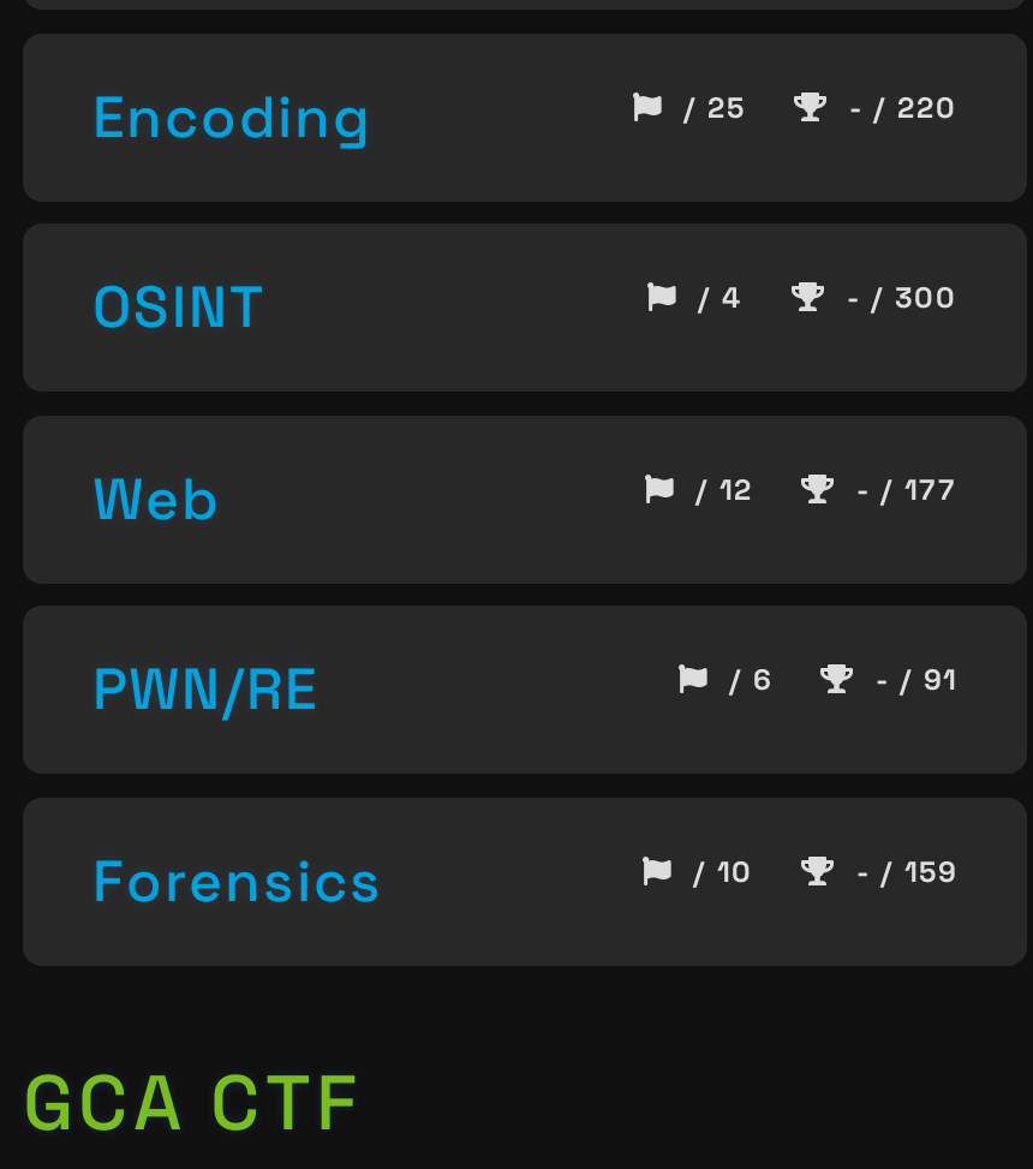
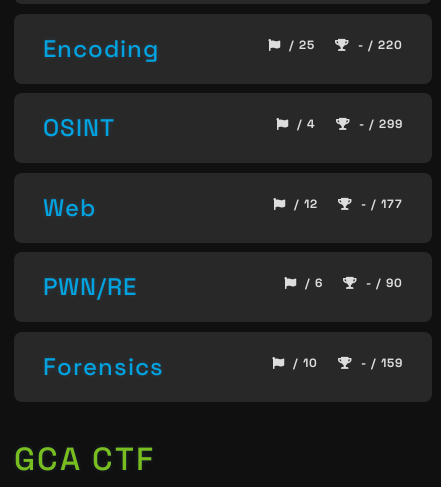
[847,279,957,318] - / 300 -> [359,116,403,132] - / 299
[876,662,957,700] - / 91 -> [366,275,403,291] - / 90

